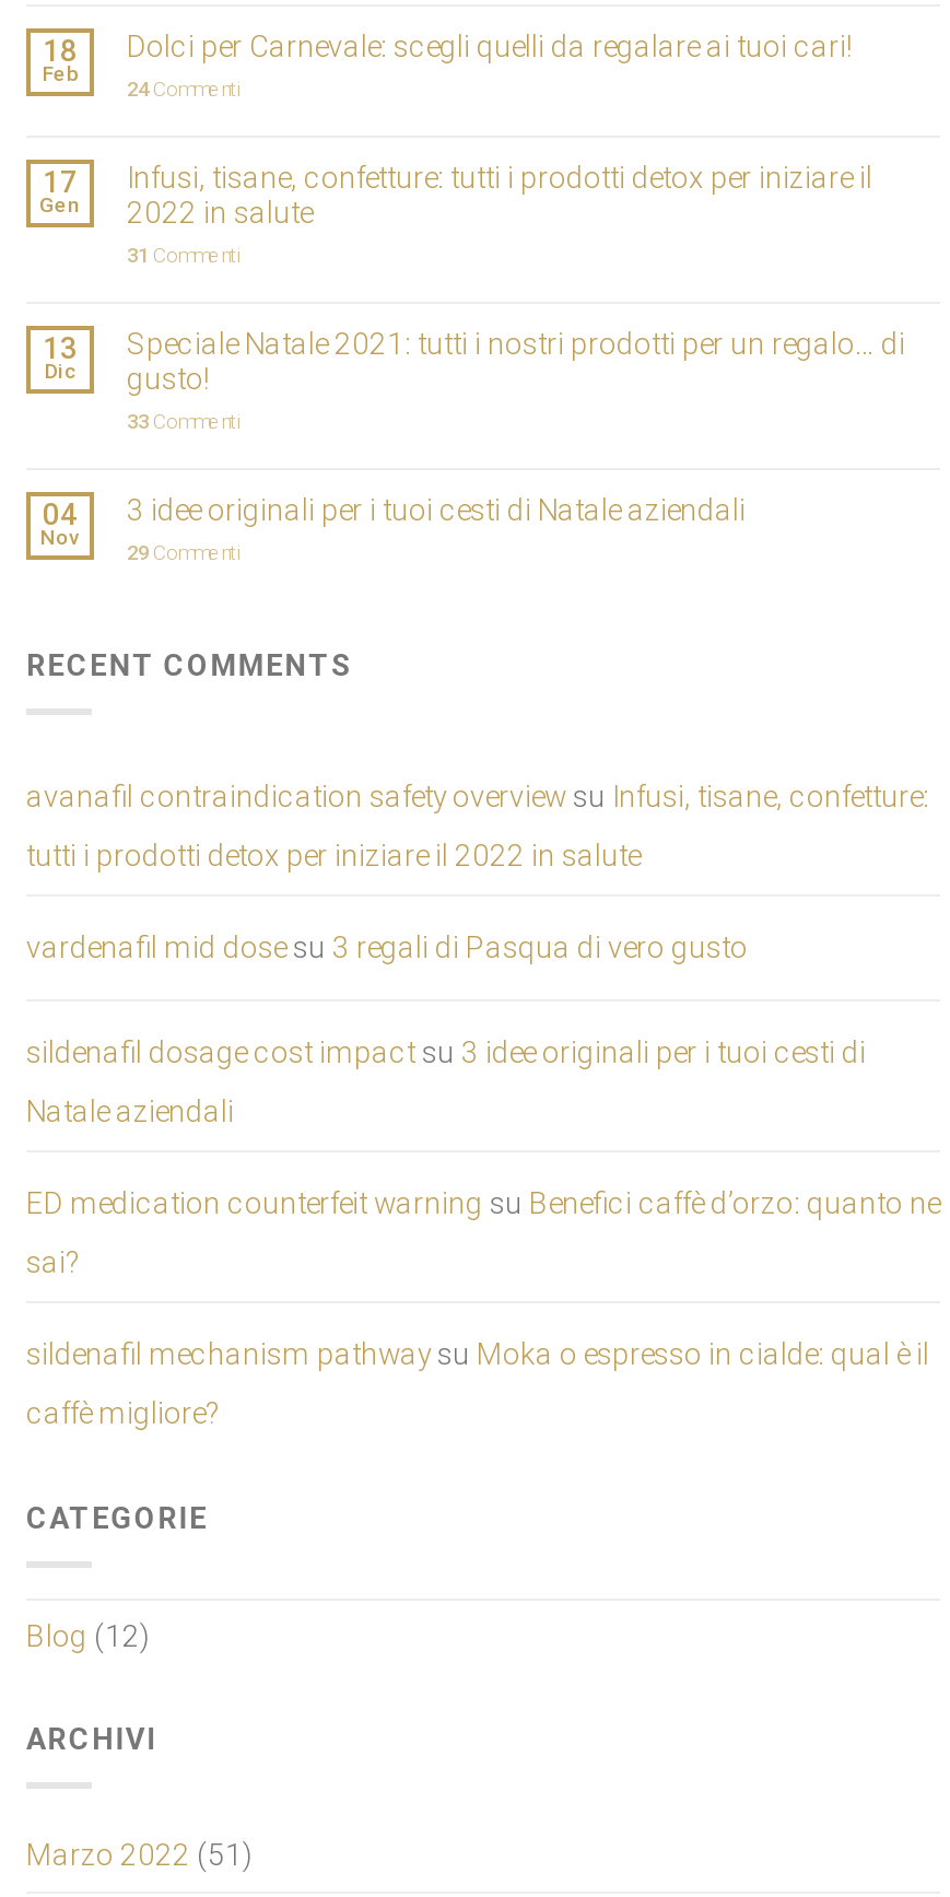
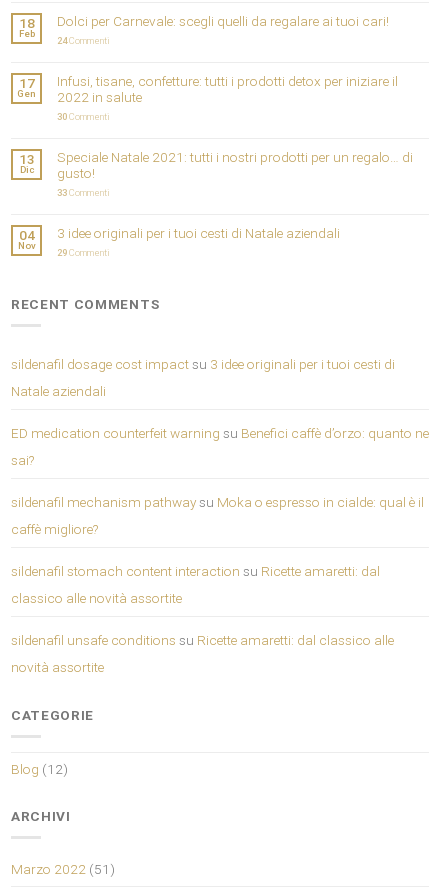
[127,242,243,266] 31 Commenti -> [57,111,110,122] 30 Commenti
[26,778,929,964] avanafil contraindication safety overview su Infusi, tisane, confetture: | tutti i prodotti detox per iniziare il 2022 in salute | vardenafil mid dose su 3 regali di Pasqua di vero gusto -> none
moved [26,1034,940,1429] -> [11,356,429,537]: sildenafil dosage cost impact su 3 idee originali per i tuoi cesti di | Natale aziendali | ED medication counterfeit warning su Benefici caffè d’orzo: quanto ne | sai? | sildenafil mechanism pathway su Moka o espresso in cialde: qual è il | caffè migliore?
none -> [11,563,394,675] sildenafil stomach content interaction su Ricette amaretti: dal | classico alle novità assortite | sildenafil unsafe conditions su Ricette amaretti: dal classico alle | novità assortite

